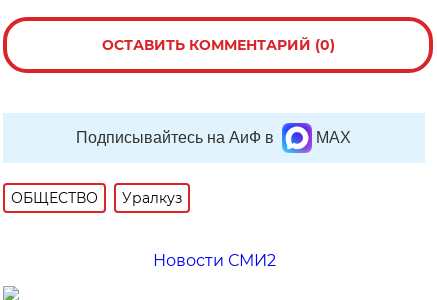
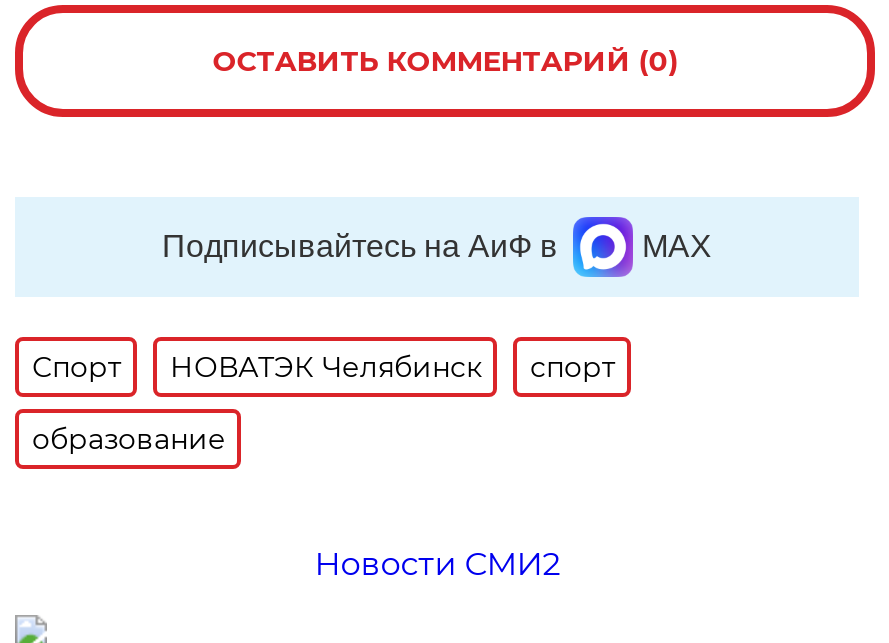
[11,189,182,207] ОБЩЕСТВО | Уралкуз -> [32,349,616,457] Спорт | НОВАТЭК Челябинск | спорт | образование

